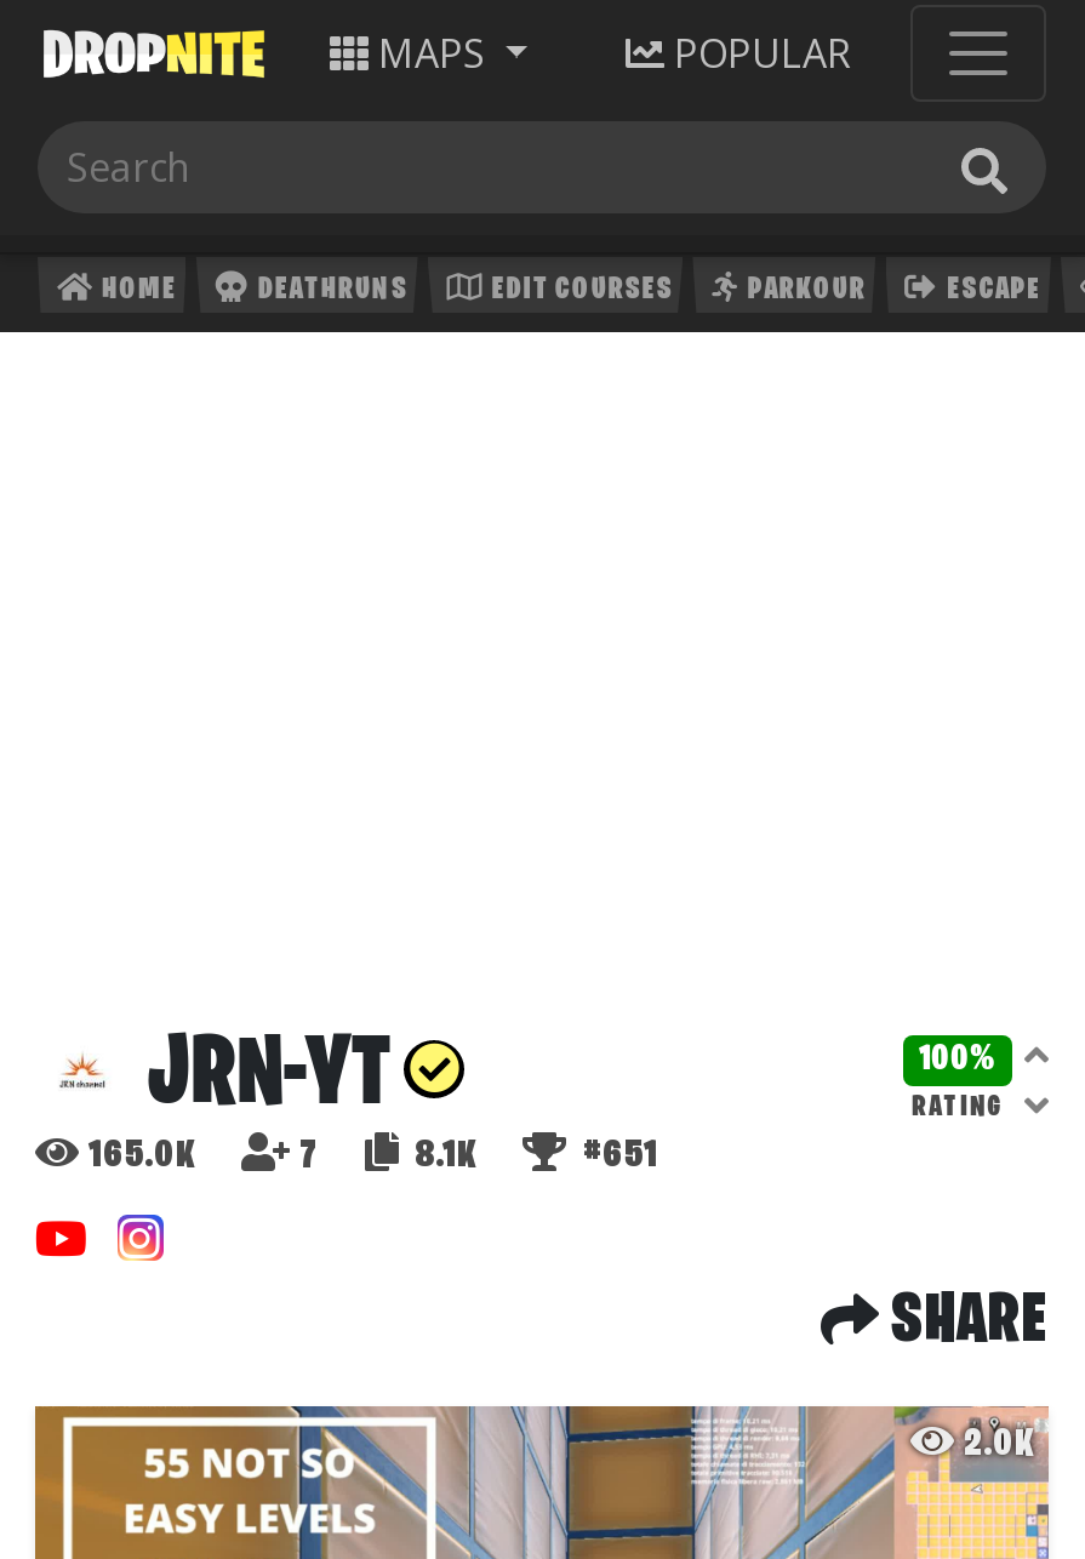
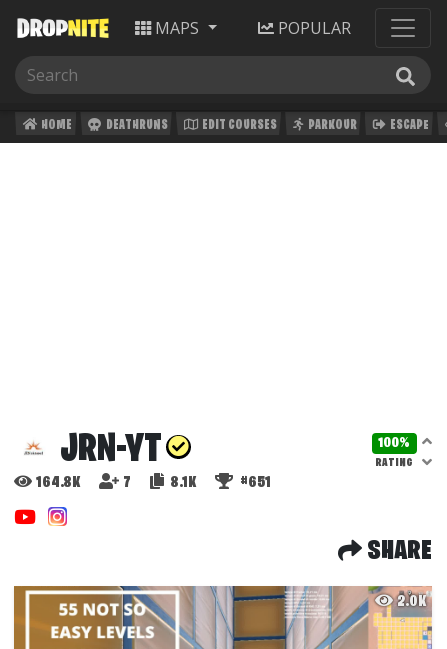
[88,1137,202,1176] 165.0K -> [36,475,83,491] 164.8K

